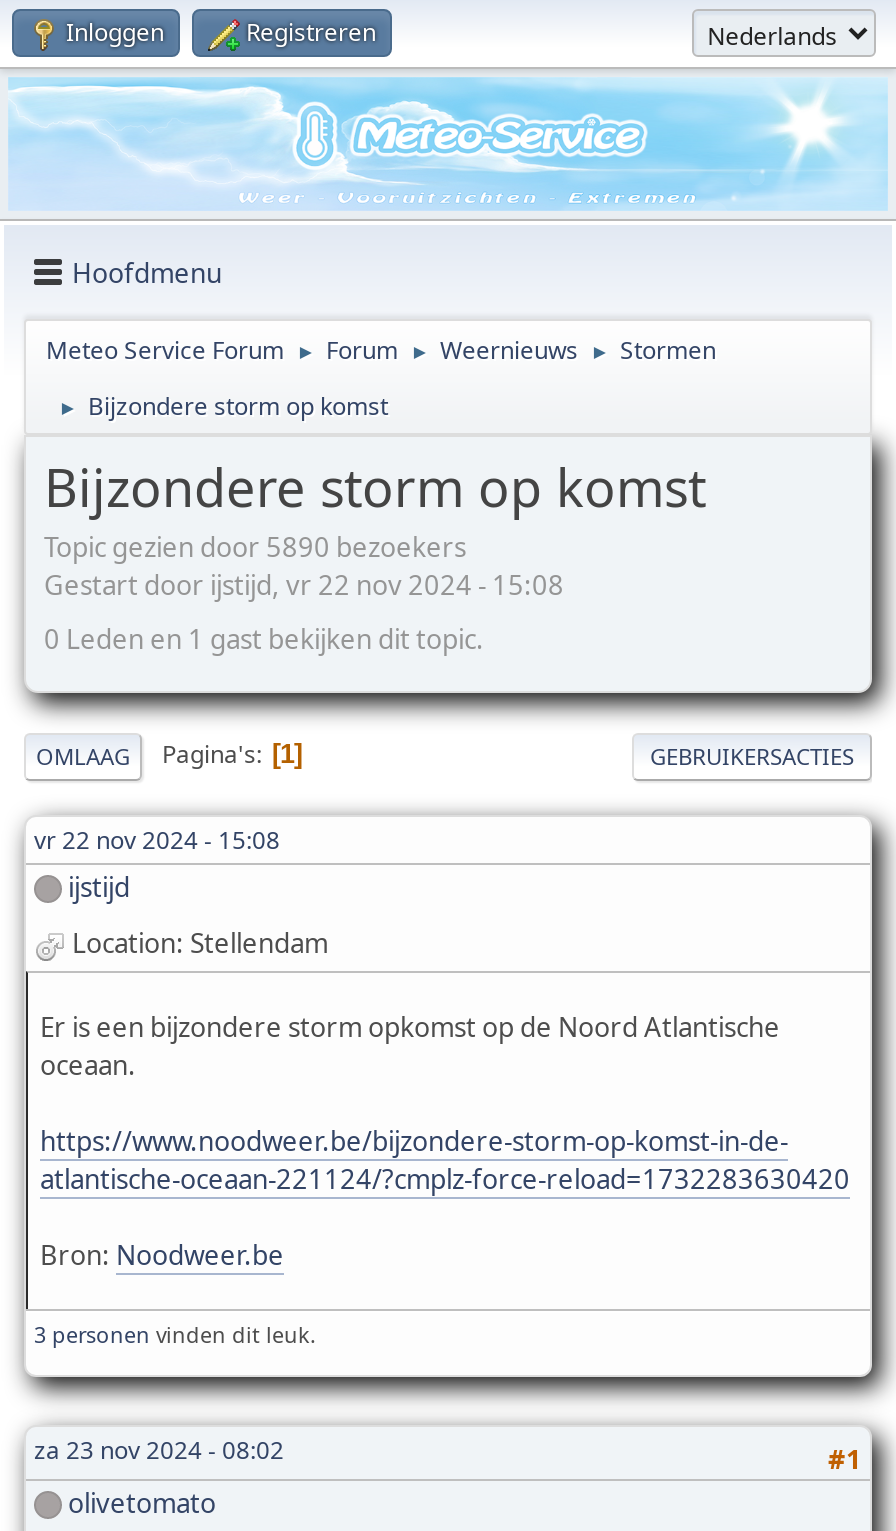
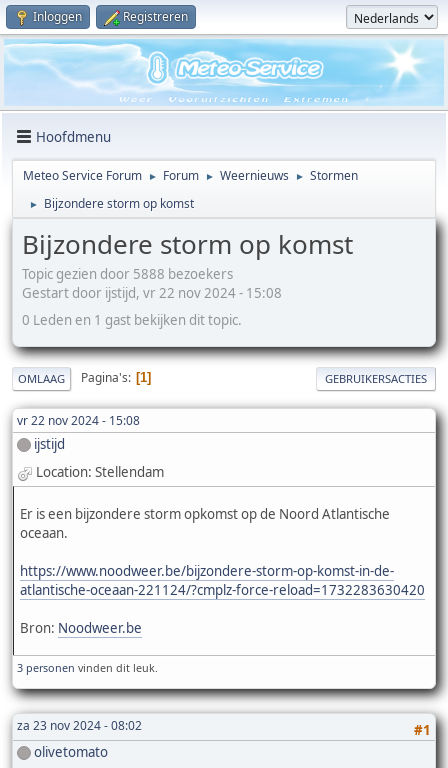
[44,529,466,565] Topic gezien door 5890 bezoekers -> [22,265,233,283] Topic gezien door 5888 bezoekers

